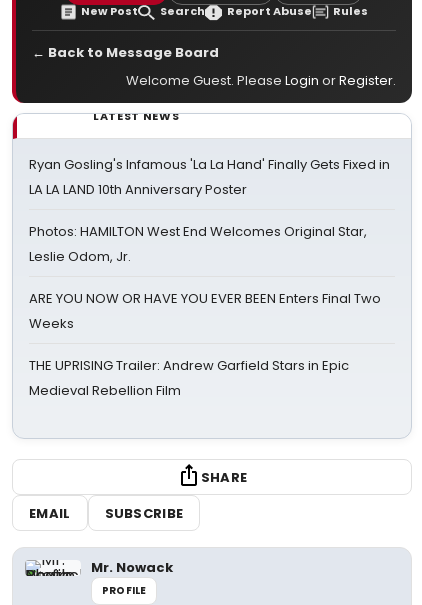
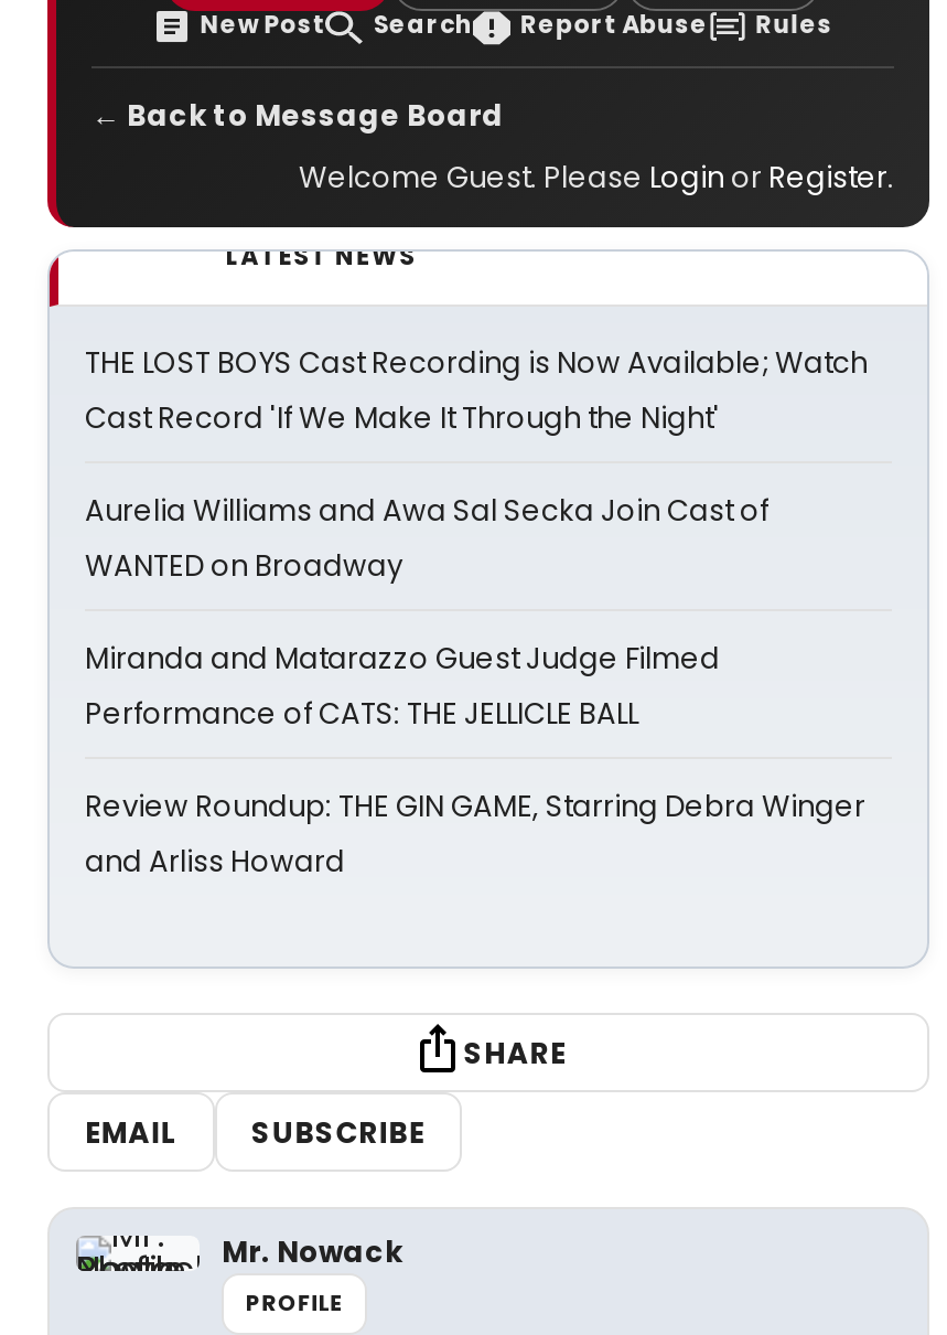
[29,155,390,199] Ryan Gosling's Infamous 'La La Hand' Finally Gets Fixed in | LA LA LAND 10th Anniversary Poster -> [85,342,868,439] THE LOST BOYS Cast Recording is Now Available; Watch | Cast Record 'If We Make It Through the Night'
[29,222,367,266] Photos: HAMILTON West End Welcomes Original Star, | Leslie Odom, Jr. -> [85,490,768,587] Aurelia Williams and Awa Sal Secka Join Cast of | WANTED on Broadway
[29,289,381,333] ARE YOU NOW OR HAVE YOU EVER BEEN Enters Final Two | Weeks -> [85,638,720,735] Miranda and Matarazzo Guest Judge Filmed | Performance of CATS: THE JELLICLE BALL
[29,356,349,400] THE UPRISING Trailer: Andrew Garfield Stars in Epic | Medieval Rebellion Film -> [85,786,865,883] Review Roundup: THE GIN GAME, Starring Debra Winger | and Arliss Howard

